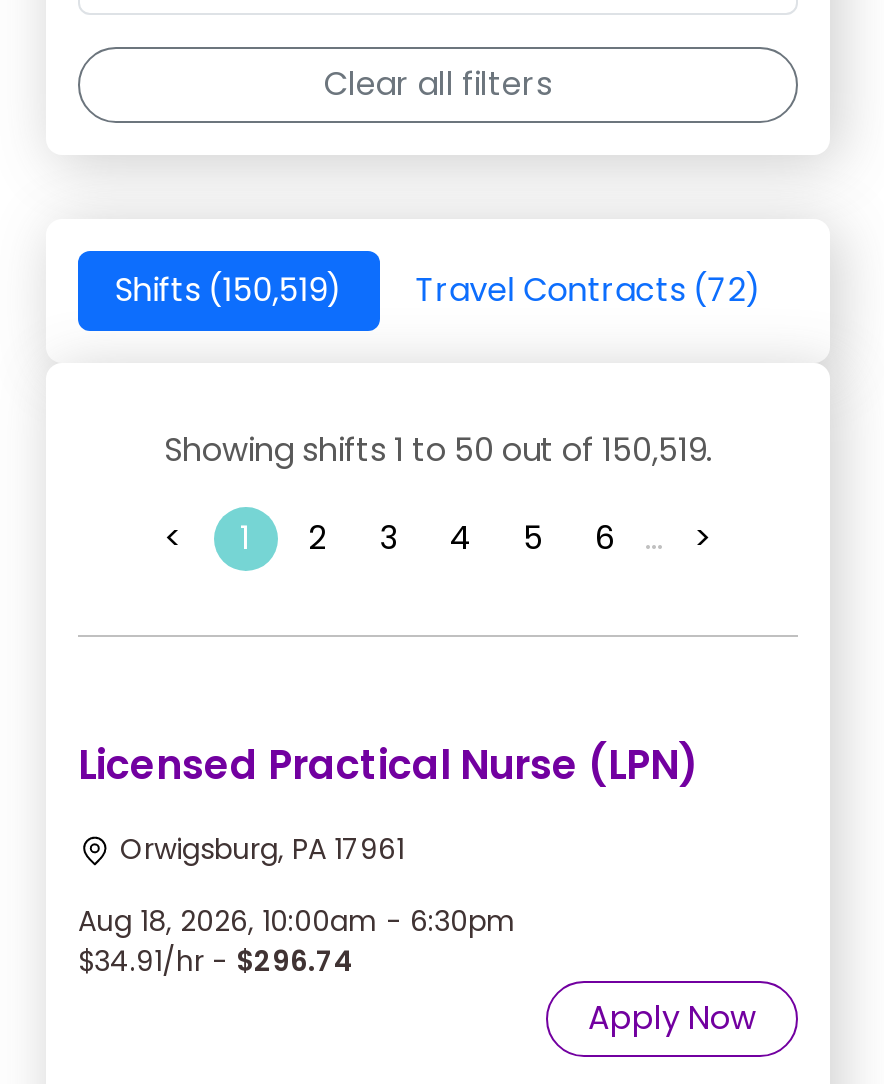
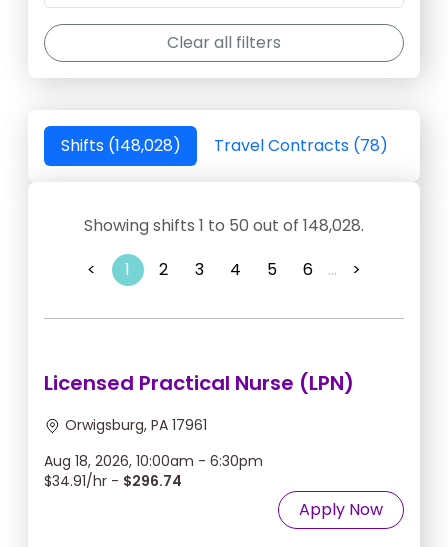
[114,267,342,313] Shifts (150,519) -> [60,134,180,157] Shifts (148,028)
[416,267,762,313] Travel Contracts (72) -> [213,134,387,157] Travel Contracts (78)
[164,427,712,473] Showing shifts 1 to 50 out of 150,519. -> [84,214,364,237] Showing shifts 1 to 50 out of 148,028.

